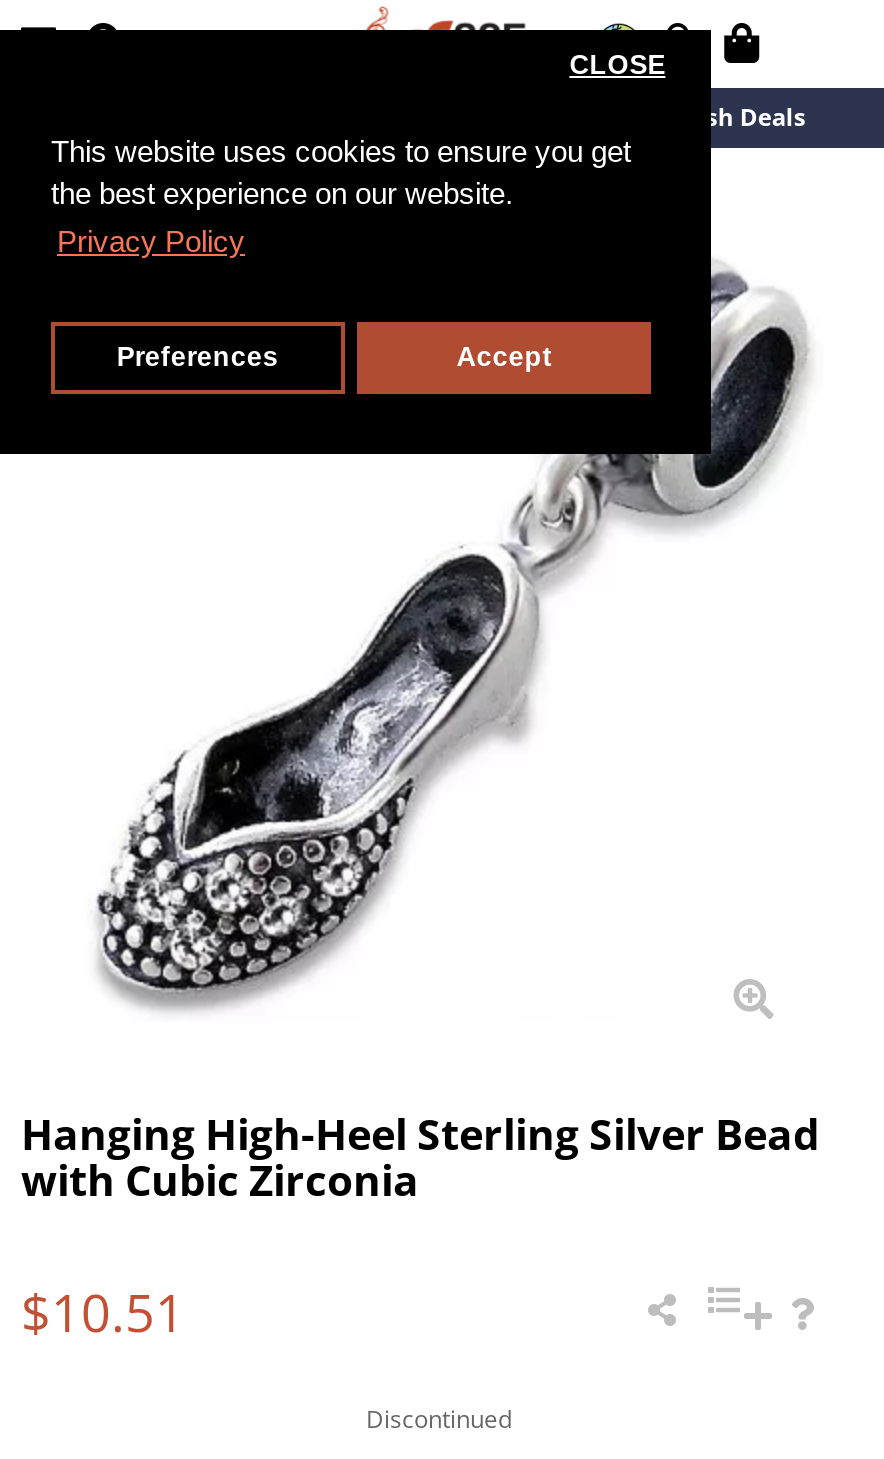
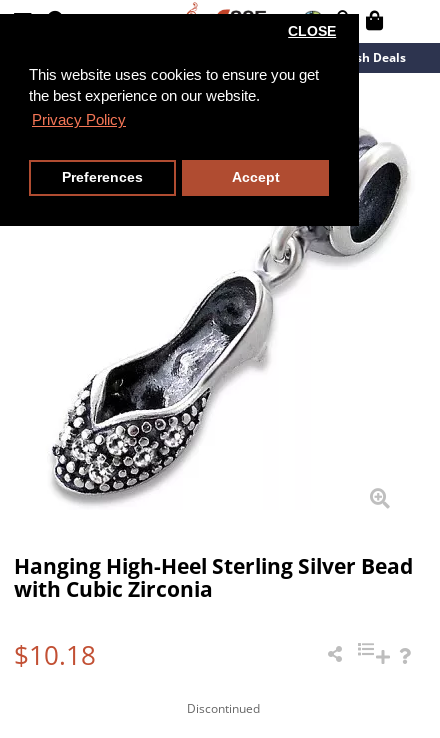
[21,1276,185,1348] $10.51 -> [14,637,96,673] $10.18

